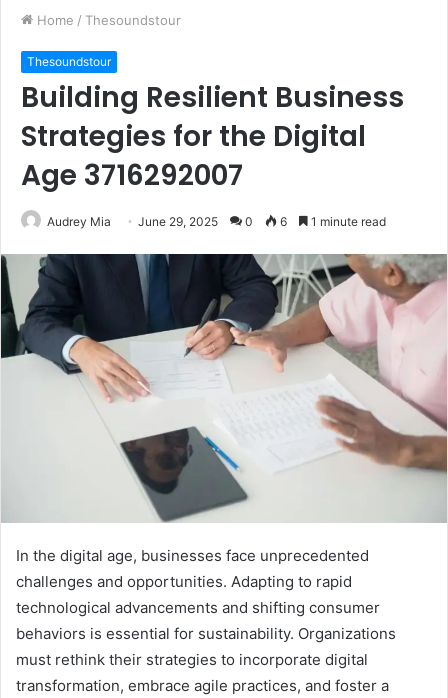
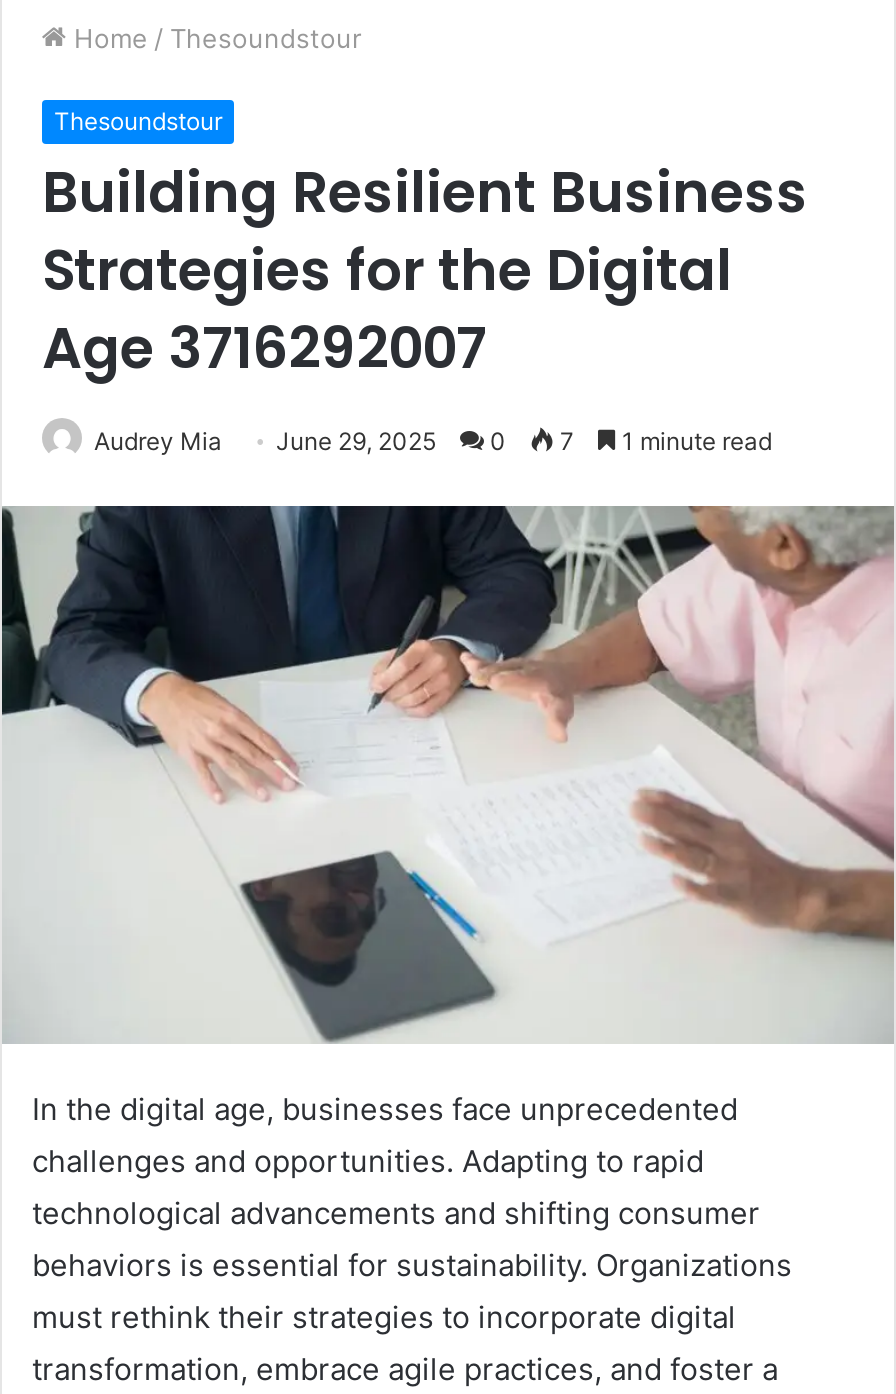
[47,214,386,229] Audrey Mia June 29, 2025 0 6 1 minute read -> [94,426,772,456] Audrey Mia June 29, 2025 0 7 1 minute read

